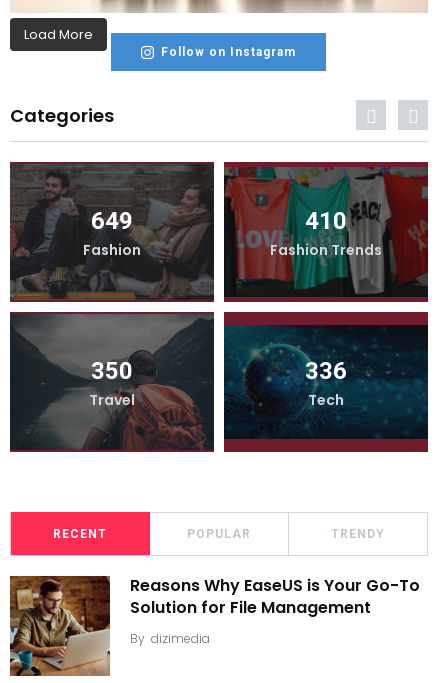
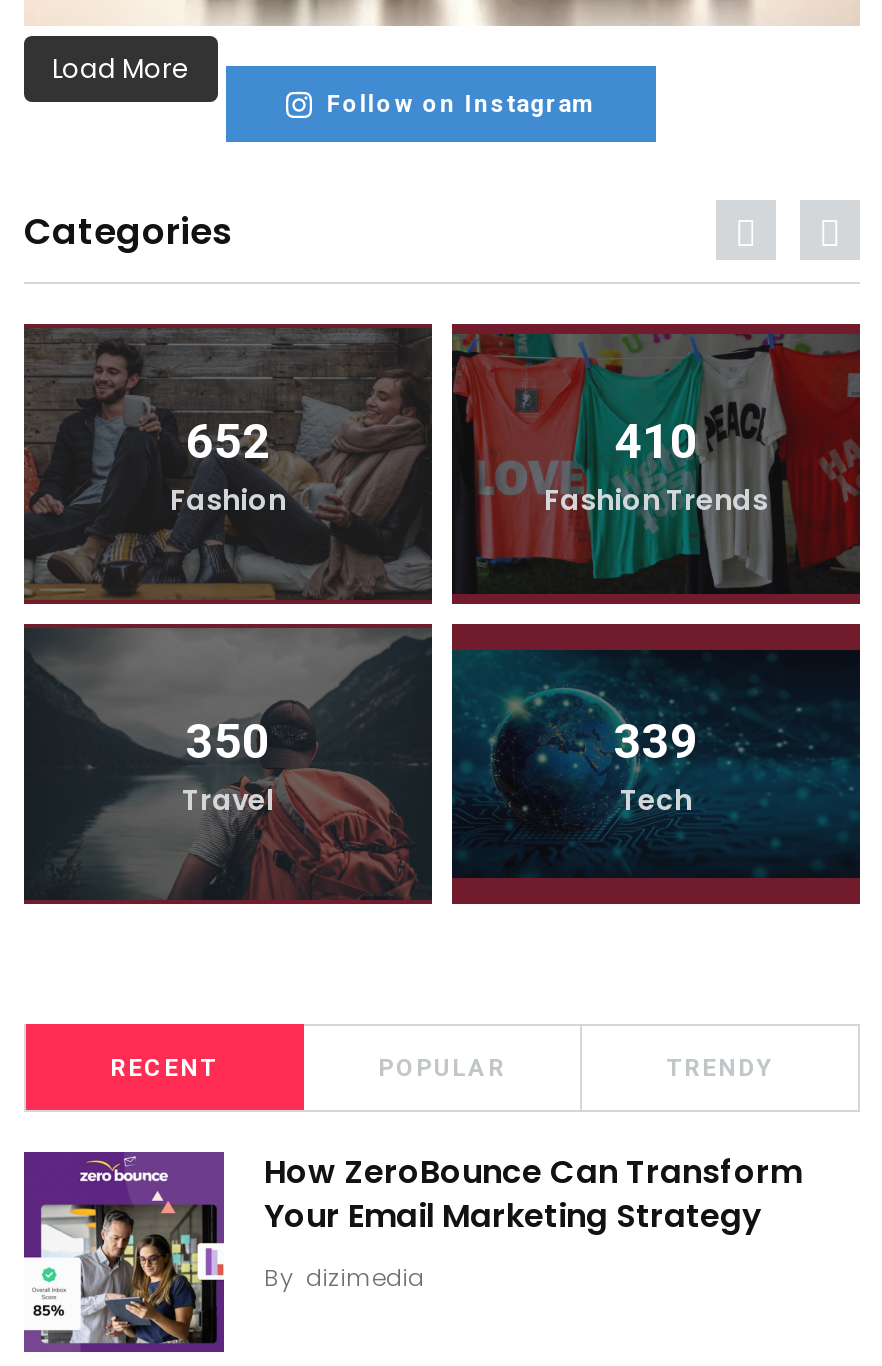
[91,207,133,235] 649 -> [186,413,270,469] 652
[305,357,347,385] 336 -> [614,713,698,769] 339
[9,575,420,677] [image] | Reasons Why EaseUS is Your Go-To | Solution for File Management -> [22,1149,802,1354] [image] | How ZeroBounce Can Transform | Your Email Marketing Strategy

